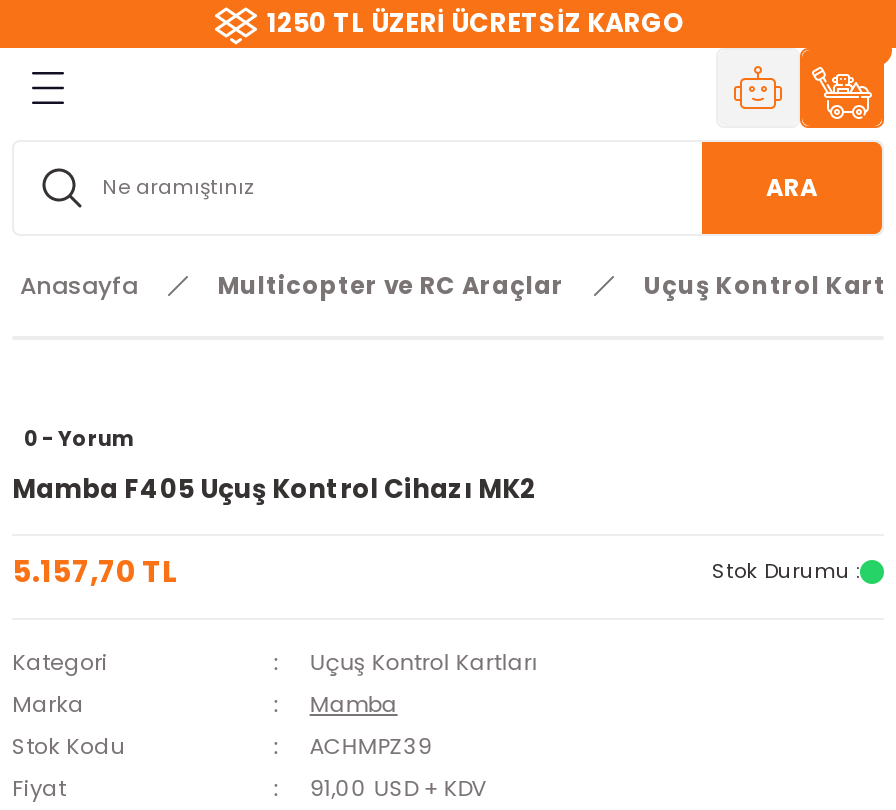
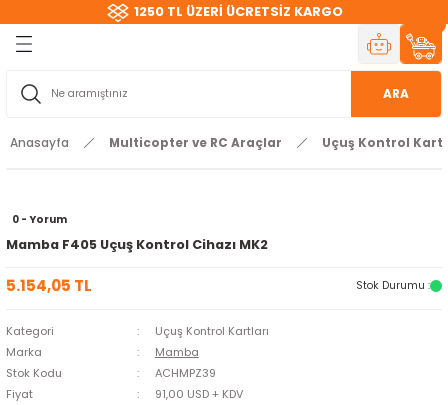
[12,550,178,592] 5.157,70 TL -> [6,275,92,296] 5.154,05 TL

